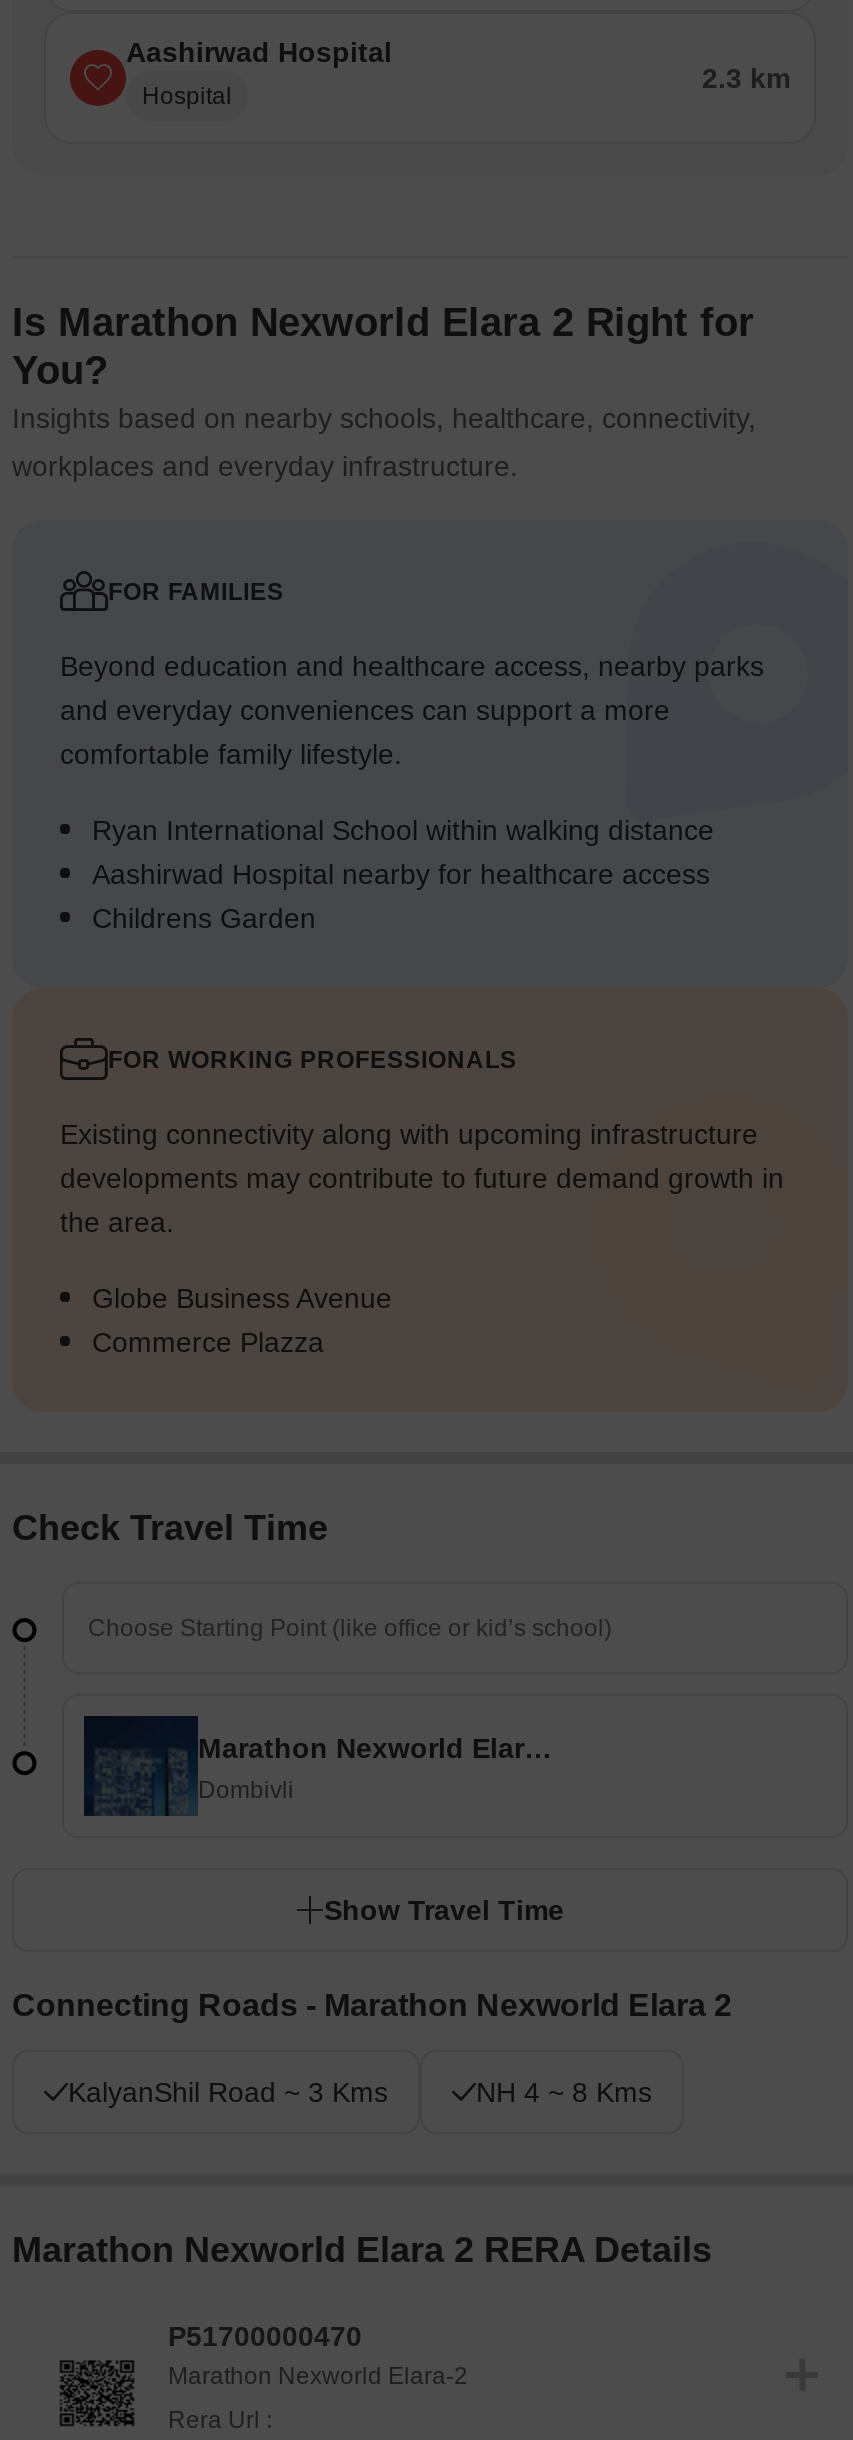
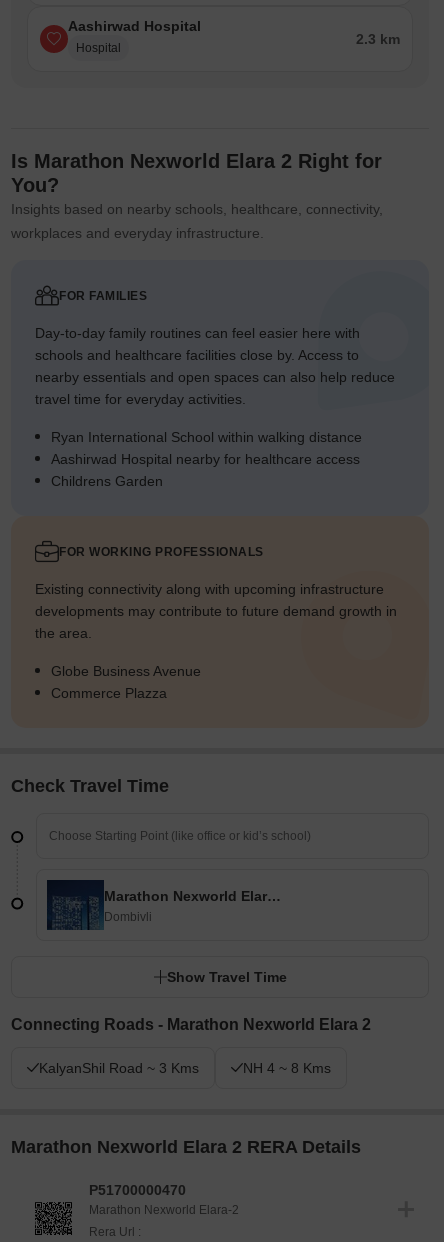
[60,651,764,771] Beyond education and healthcare access, nearby parks | and everyday conveniences can support a more | comfortable family lifestyle. -> [35,325,395,407] Day-to-day family routines can feel easier here with | schools and healthcare facilities close by. Access to | nearby essentials and open spaces can also help reduce | travel time for everyday activities.

